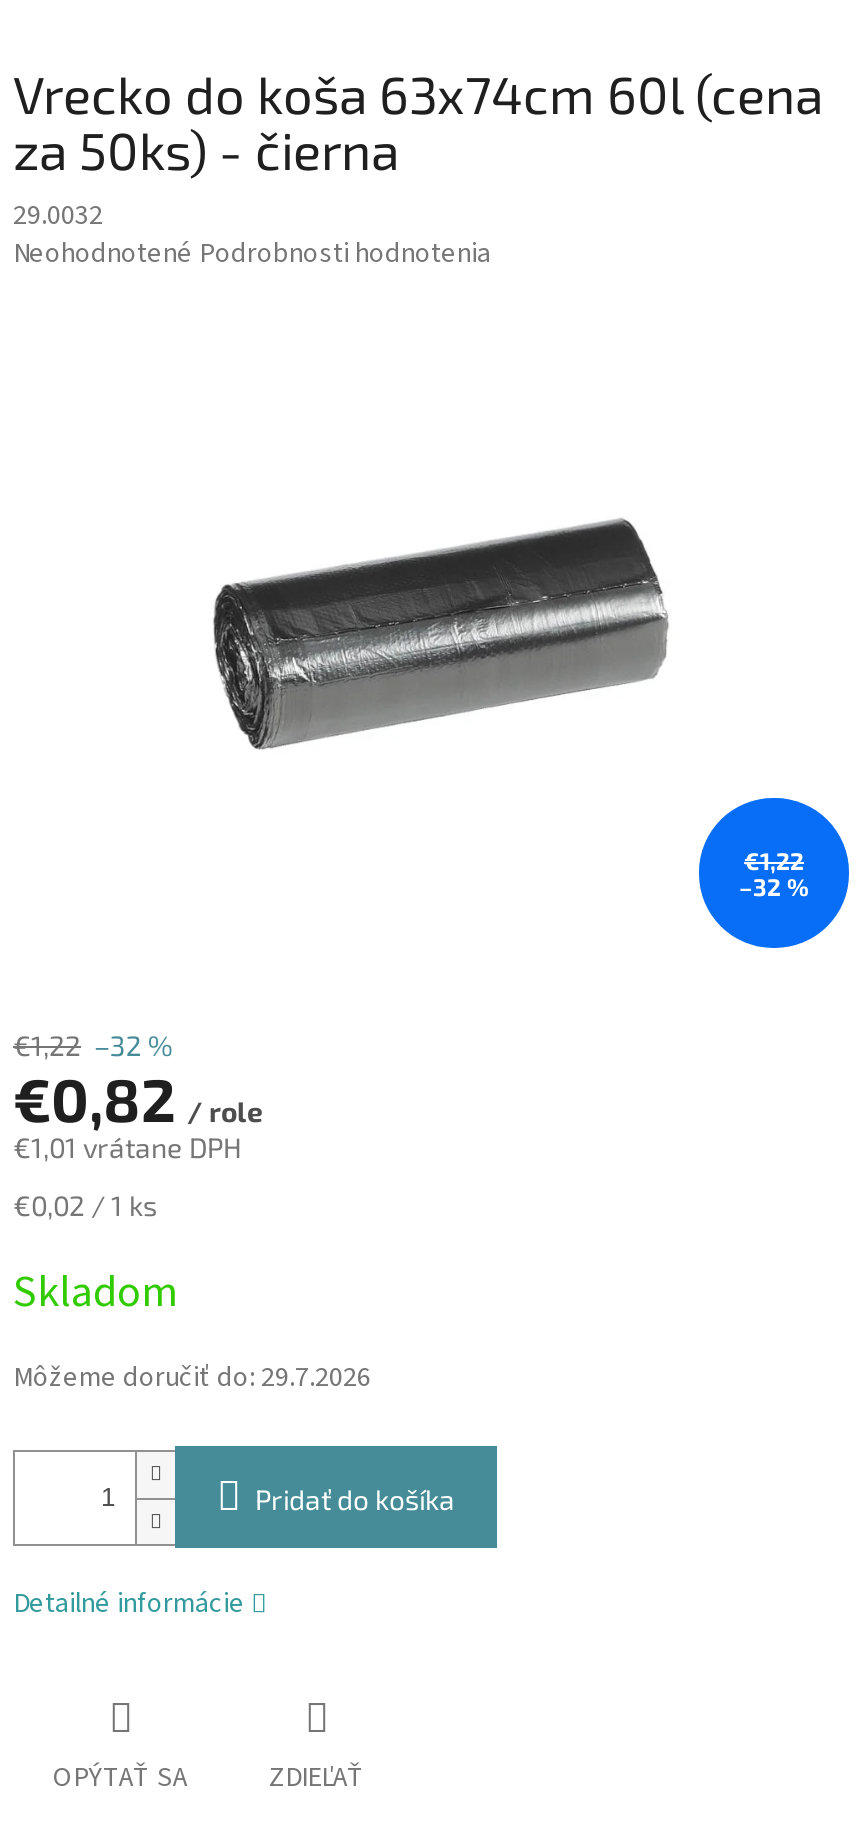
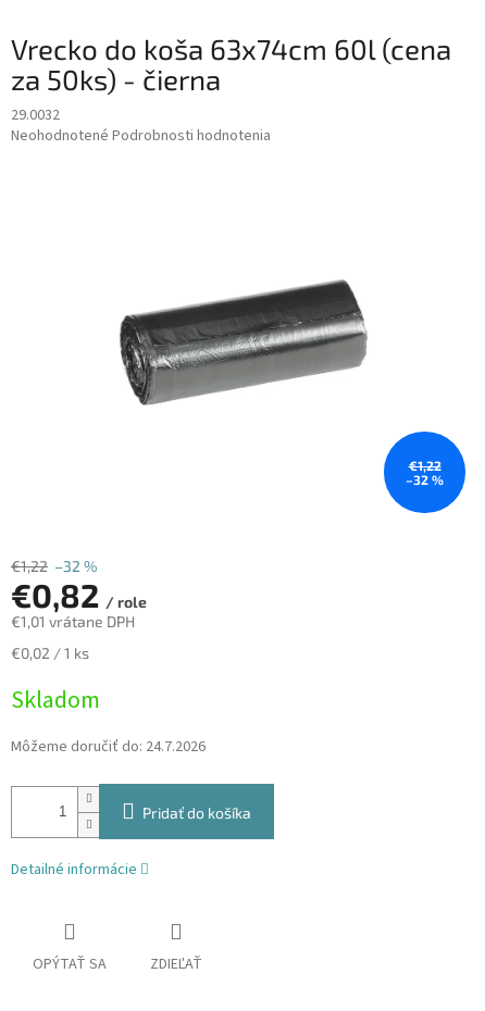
[13,1359,371,1399] Môžeme doručiť do: 29.7.2026 -> [11,736,206,758] Môžeme doručiť do: 24.7.2026

